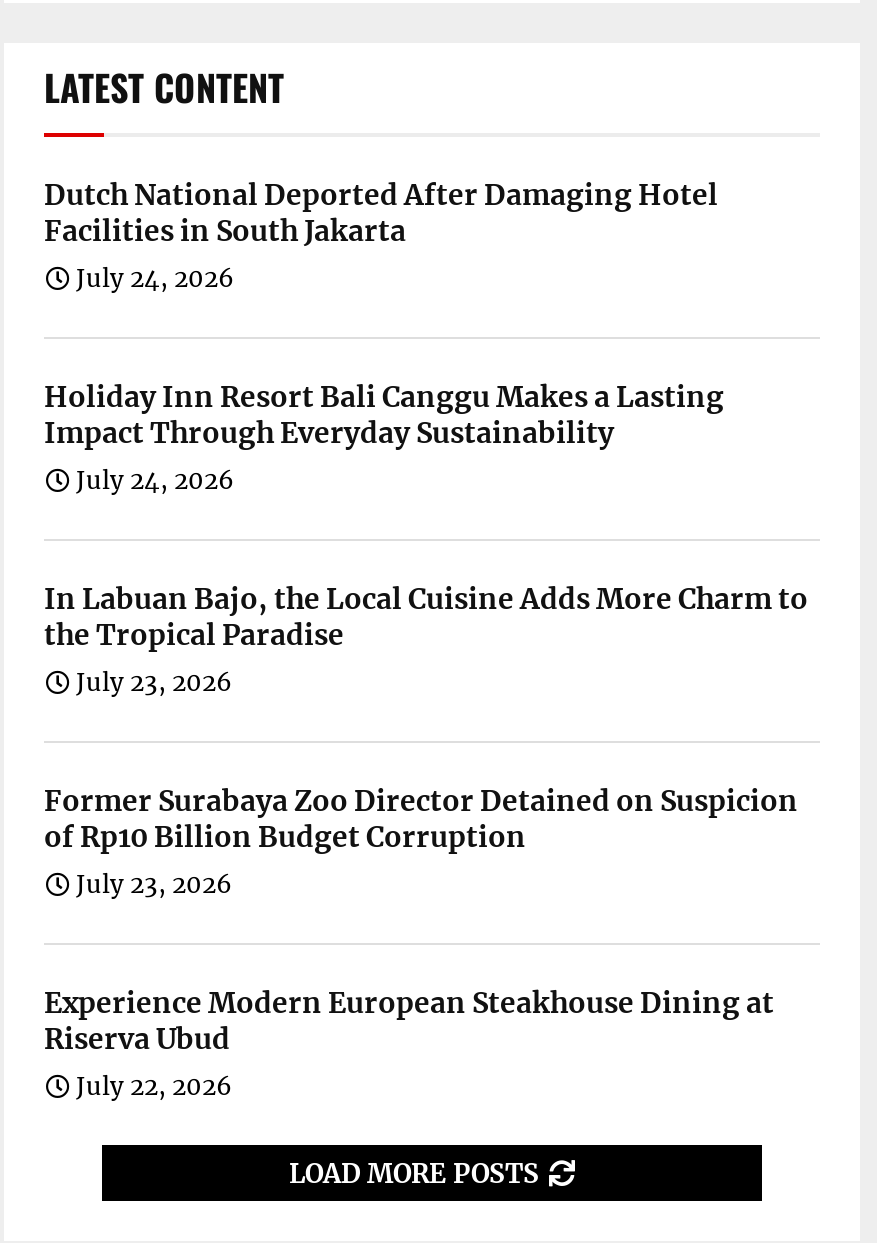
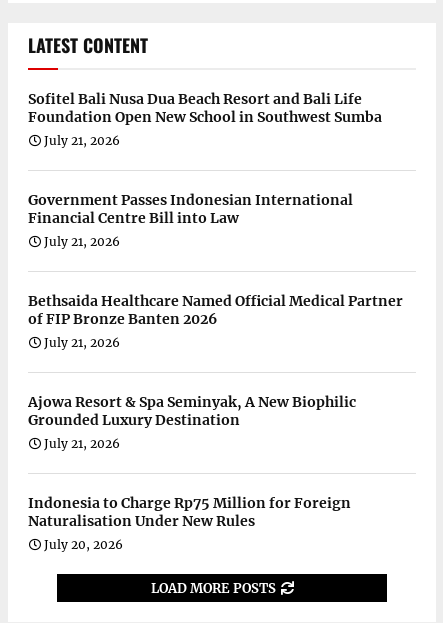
[44,177,718,293] Dutch National Deported After Damaging Hotel | Facilities in South Jakarta | July 24, 2026 -> [28,90,382,148] Sofitel Bali Nusa Dua Beach Resort and Bali Life | Foundation Open New School in Southwest Sumba | July 21, 2026
[44,379,724,495] Holiday Inn Resort Bali Canggu Makes a Lasting | Impact Through Everyday Sustainability | July 24, 2026 -> [28,191,353,249] Government Passes Indonesian International | Financial Centre Bill into Law | July 21, 2026
[44,581,808,697] In Labuan Bajo, the Local Cuisine Adds More Charm to | the Tropical Paradise | July 23, 2026 -> [28,292,403,350] Bethsaida Healthcare Named Official Medical Partner | of FIP Bronze Banten 2026 | July 21, 2026
[44,783,798,899] Former Surabaya Zoo Director Detained on Suspicion | of Rp10 Billion Budget Corruption | July 23, 2026 -> [28,393,356,451] Ajowa Resort & Spa Seminyak, A New Biophilic | Grounded Luxury Destination | July 21, 2026
[44,985,774,1101] Experience Modern European Steakhouse Dining at | Riserva Ubud | July 22, 2026 -> [28,494,351,552] Indonesia to Charge Rp75 Million for Foreign | Naturalisation Under New Rules | July 20, 2026

